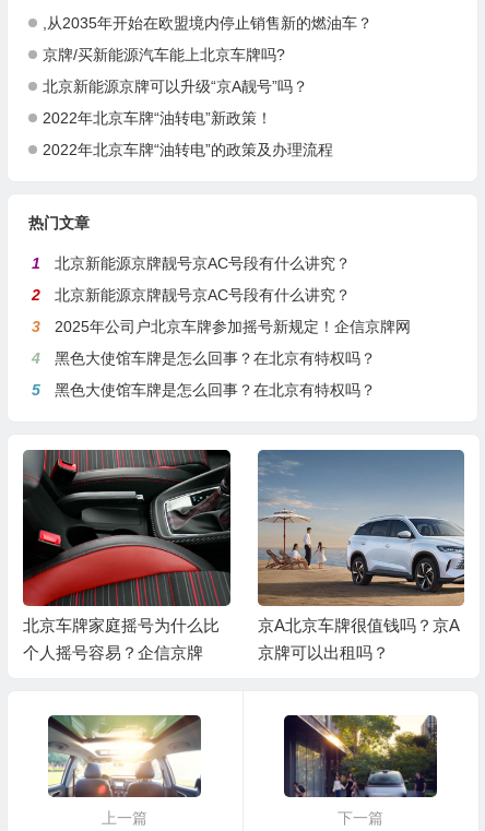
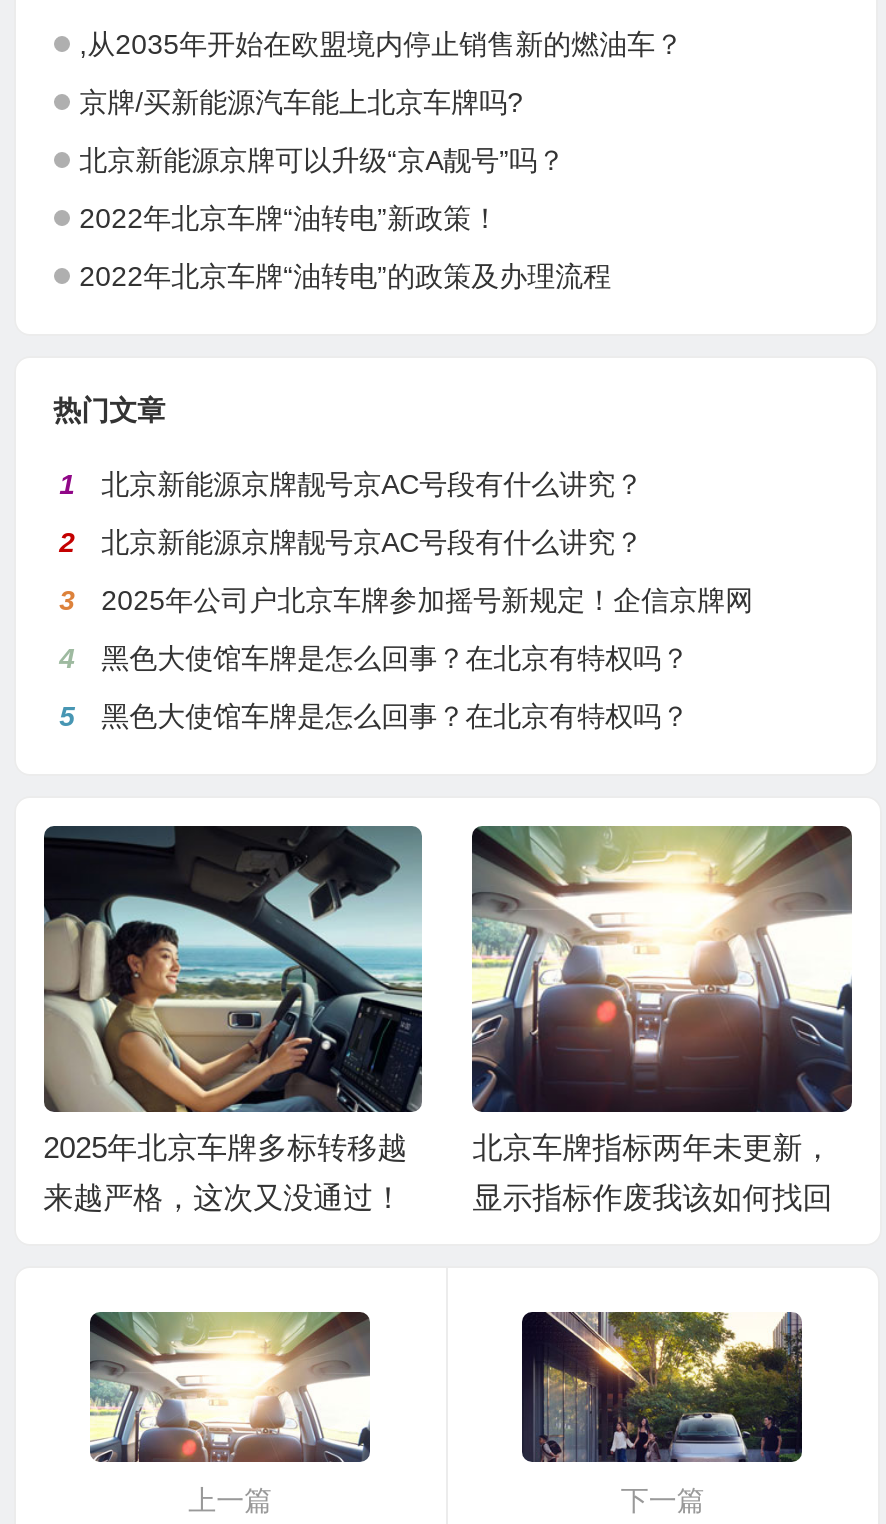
[22,449,232,634] [image] | 北京车牌家庭摇号为什么比 -> [42,824,424,1163] [image] | 2025年北京车牌多标转移越
[257,449,464,634] [image] | 京A北京车牌很值钱吗？京A -> [470,824,854,1163] [image] | 北京车牌指标两年未更新，
[23,643,203,661] 个人摇号容易？企信京牌 -> [43,1179,403,1213] 来越严格，这次又没通过！
[257,643,388,661] 京牌可以出租吗？ -> [473,1179,833,1213] 显示指标作废我该如何找回

